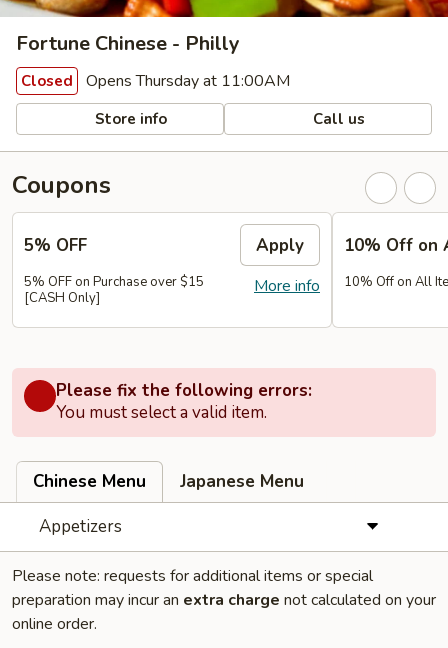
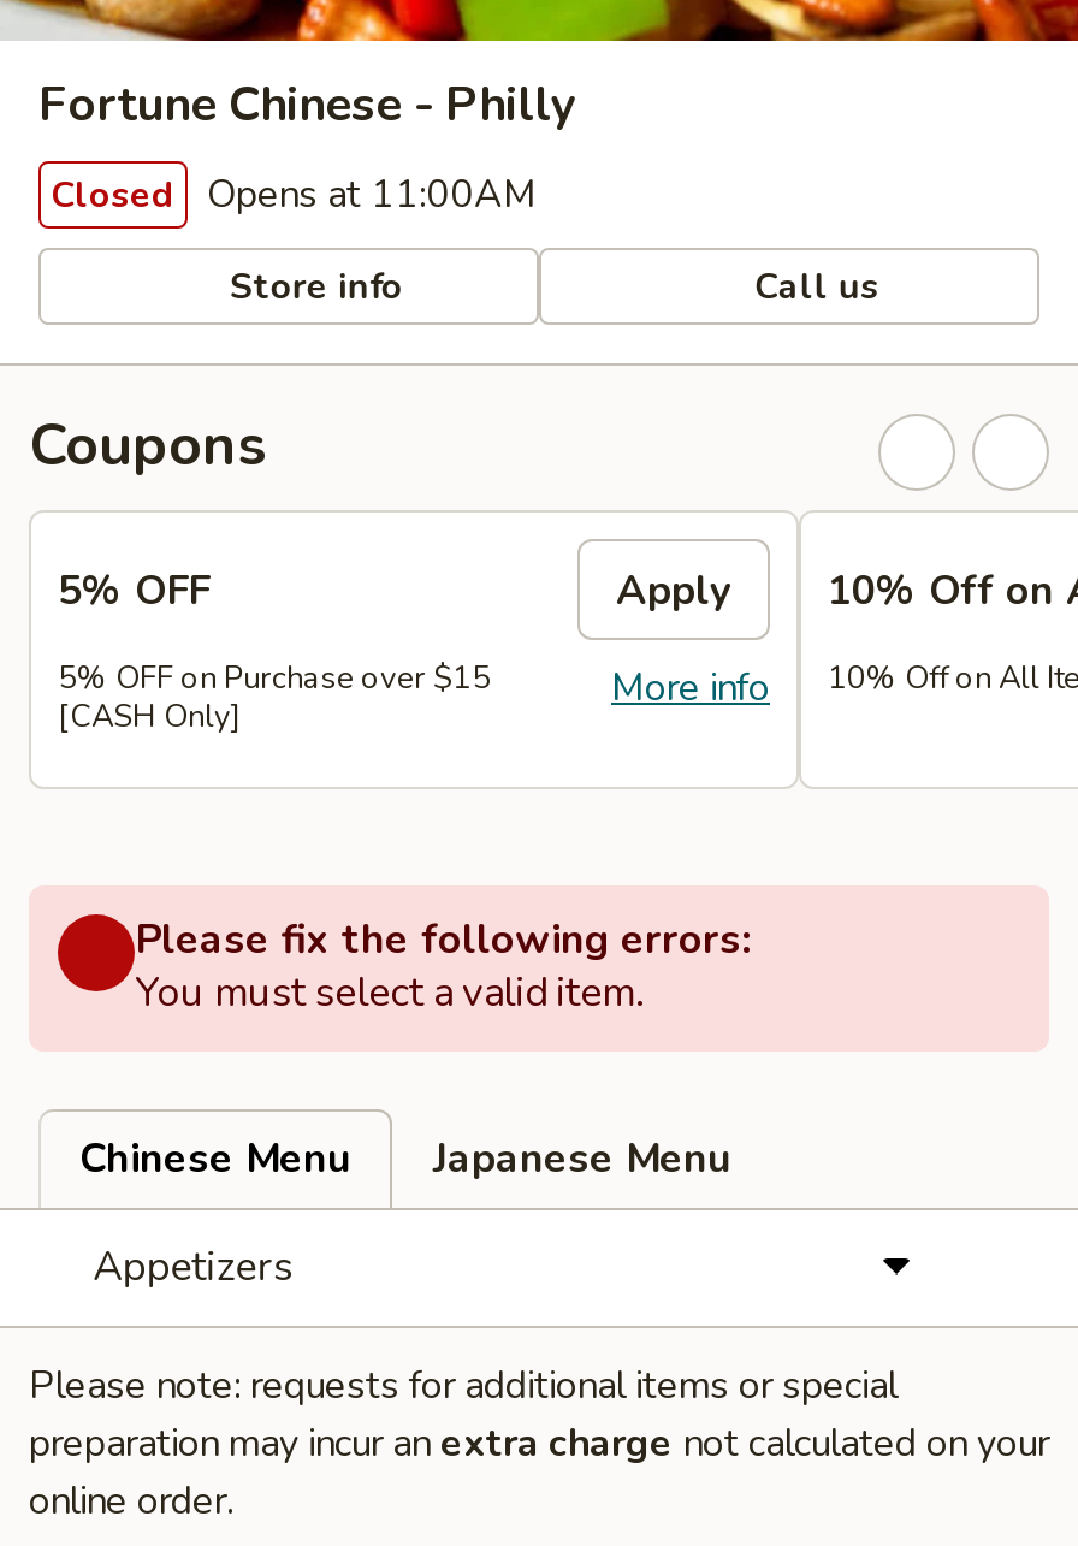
[21,70,290,92] Closed Opens Thursday at 11:00AM -> [51,168,537,221] Closed Opens at 11:00AM

